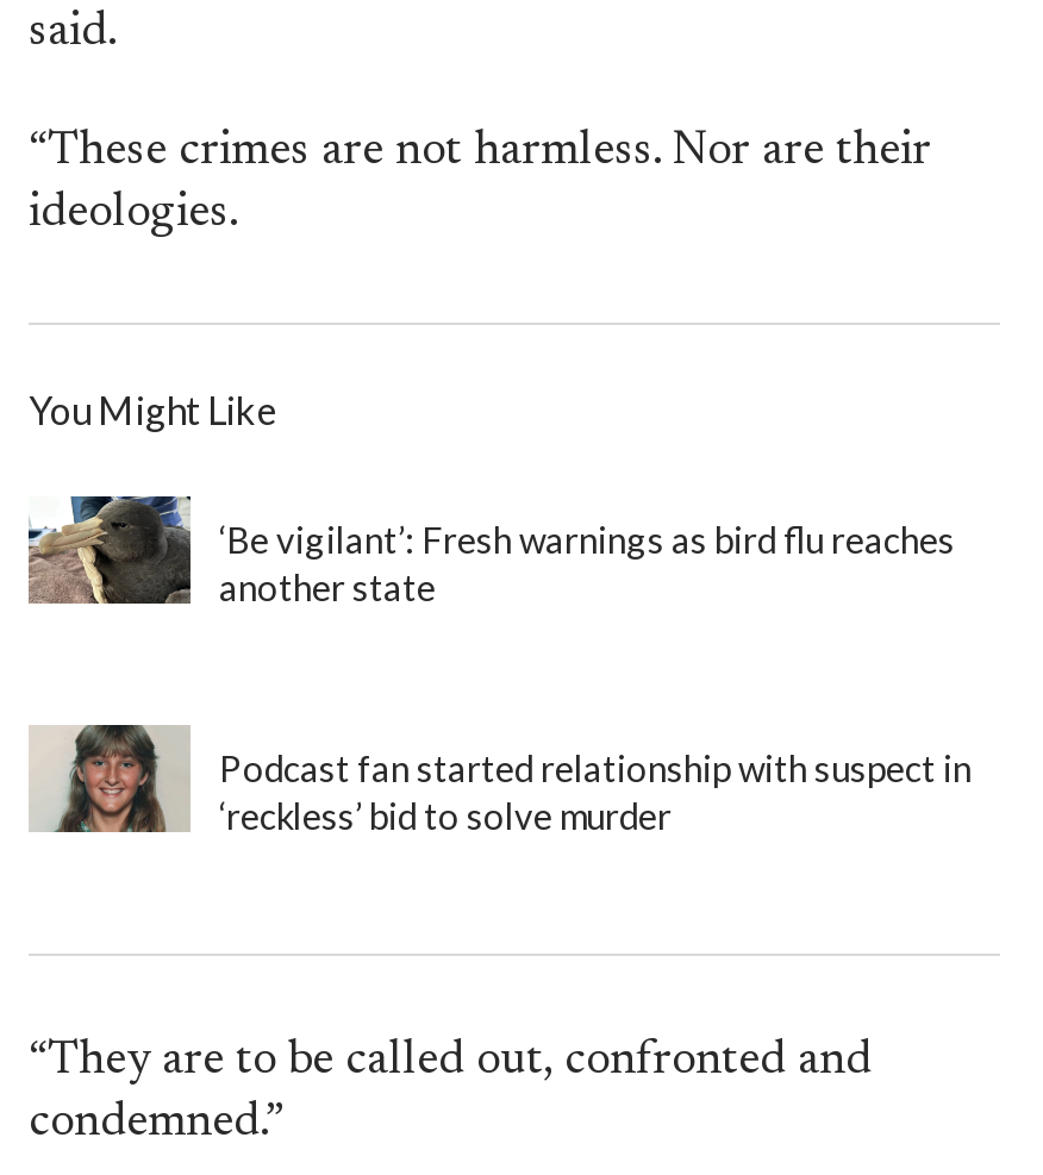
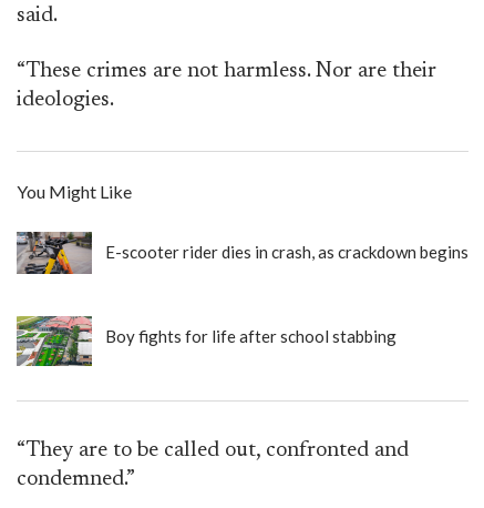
[29,494,955,609] [image] | ‘Be vigilant’: Fresh warnings as bird flu reaches | another state -> [16,231,468,275] [image] | E-scooter rider dies in crash, as crackdown begins
[31,723,972,837] [image] | Podcast fan started relationship with suspect in | ‘reckless’ bid to solve murder -> [17,315,397,367] [image] | Boy fights for life after school stabbing

